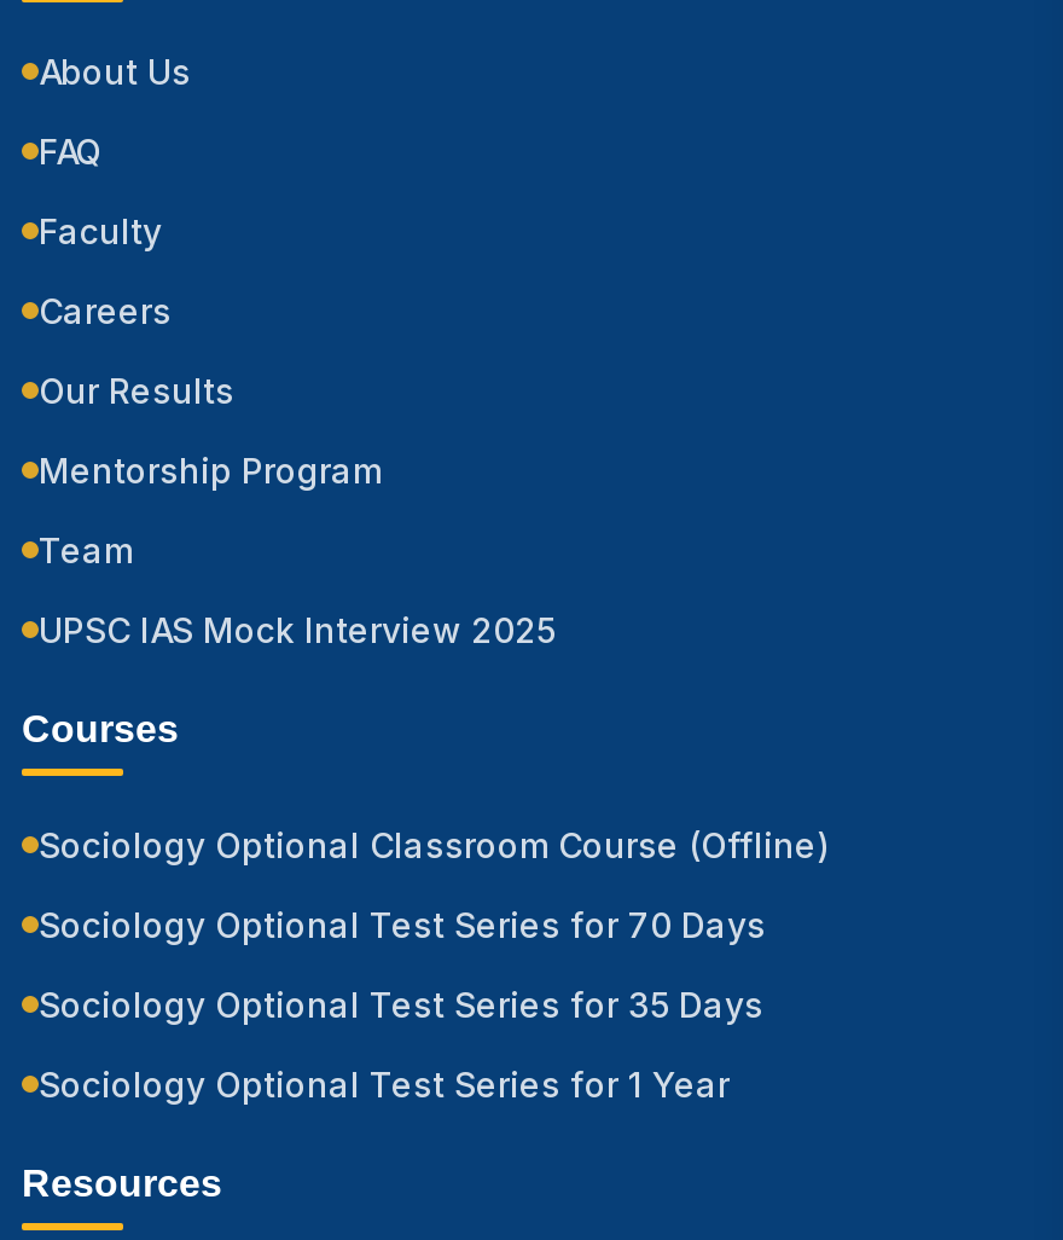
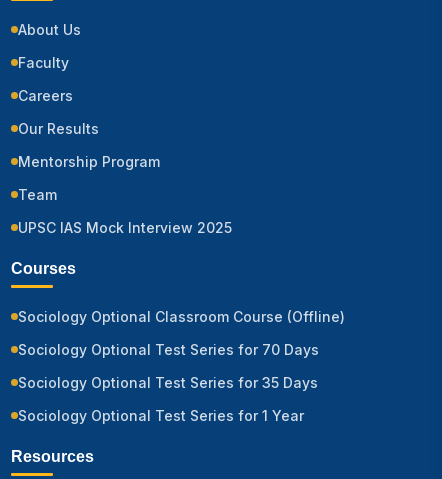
[39,131,101,172] FAQ -> none

